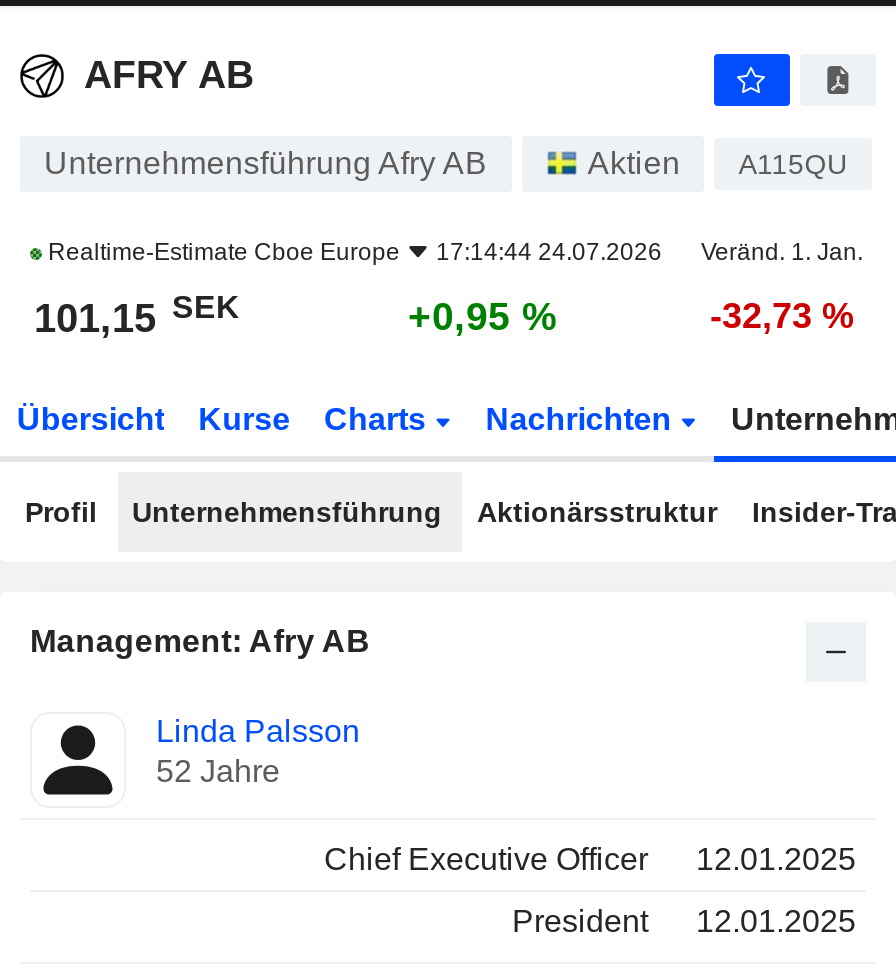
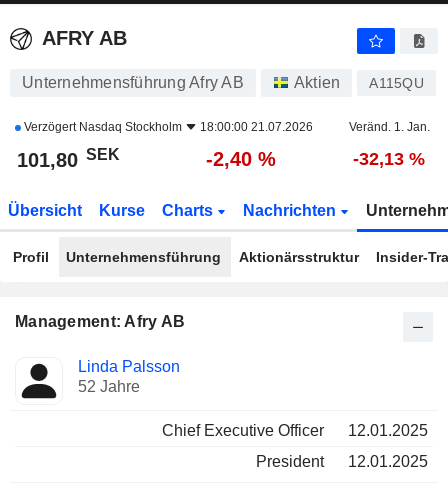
[42,238,662,266] Realtime-Estimate Cboe Europe | 17:14:44 24.07.2026 -> [21,120,313,134] Verzögert Nasdaq Stockholm | 18:00:00 21.07.2026
[34,289,240,340] 101,15 SEK -> [17,145,120,171] 101,80 SEK
[408,294,558,338] +0,95 % -> [206,148,276,170] -2,40 %
[710,296,854,336] -32,73 % -> [353,149,425,169] -32,13 %

